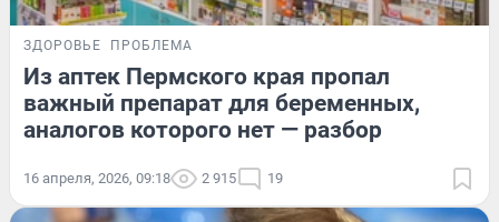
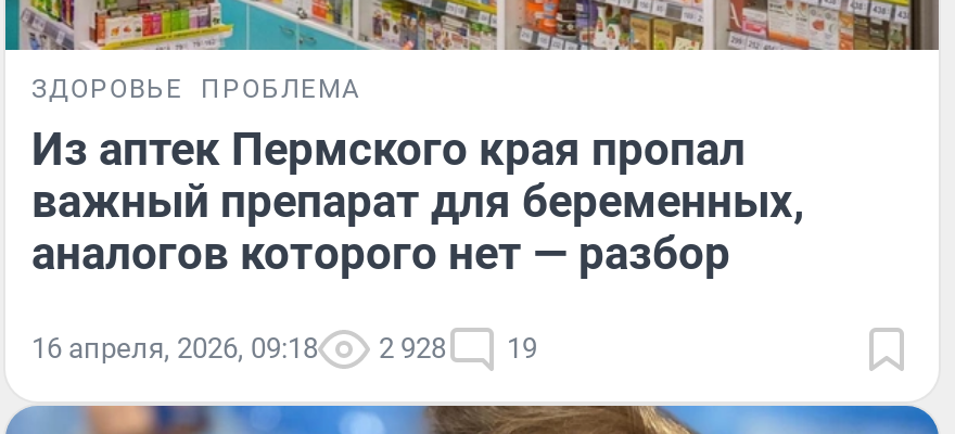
[23,169,283,186] 16 апреля, 2026, 09:18 2 915 19 -> [31,331,537,364] 16 апреля, 2026, 09:18 2 928 19

